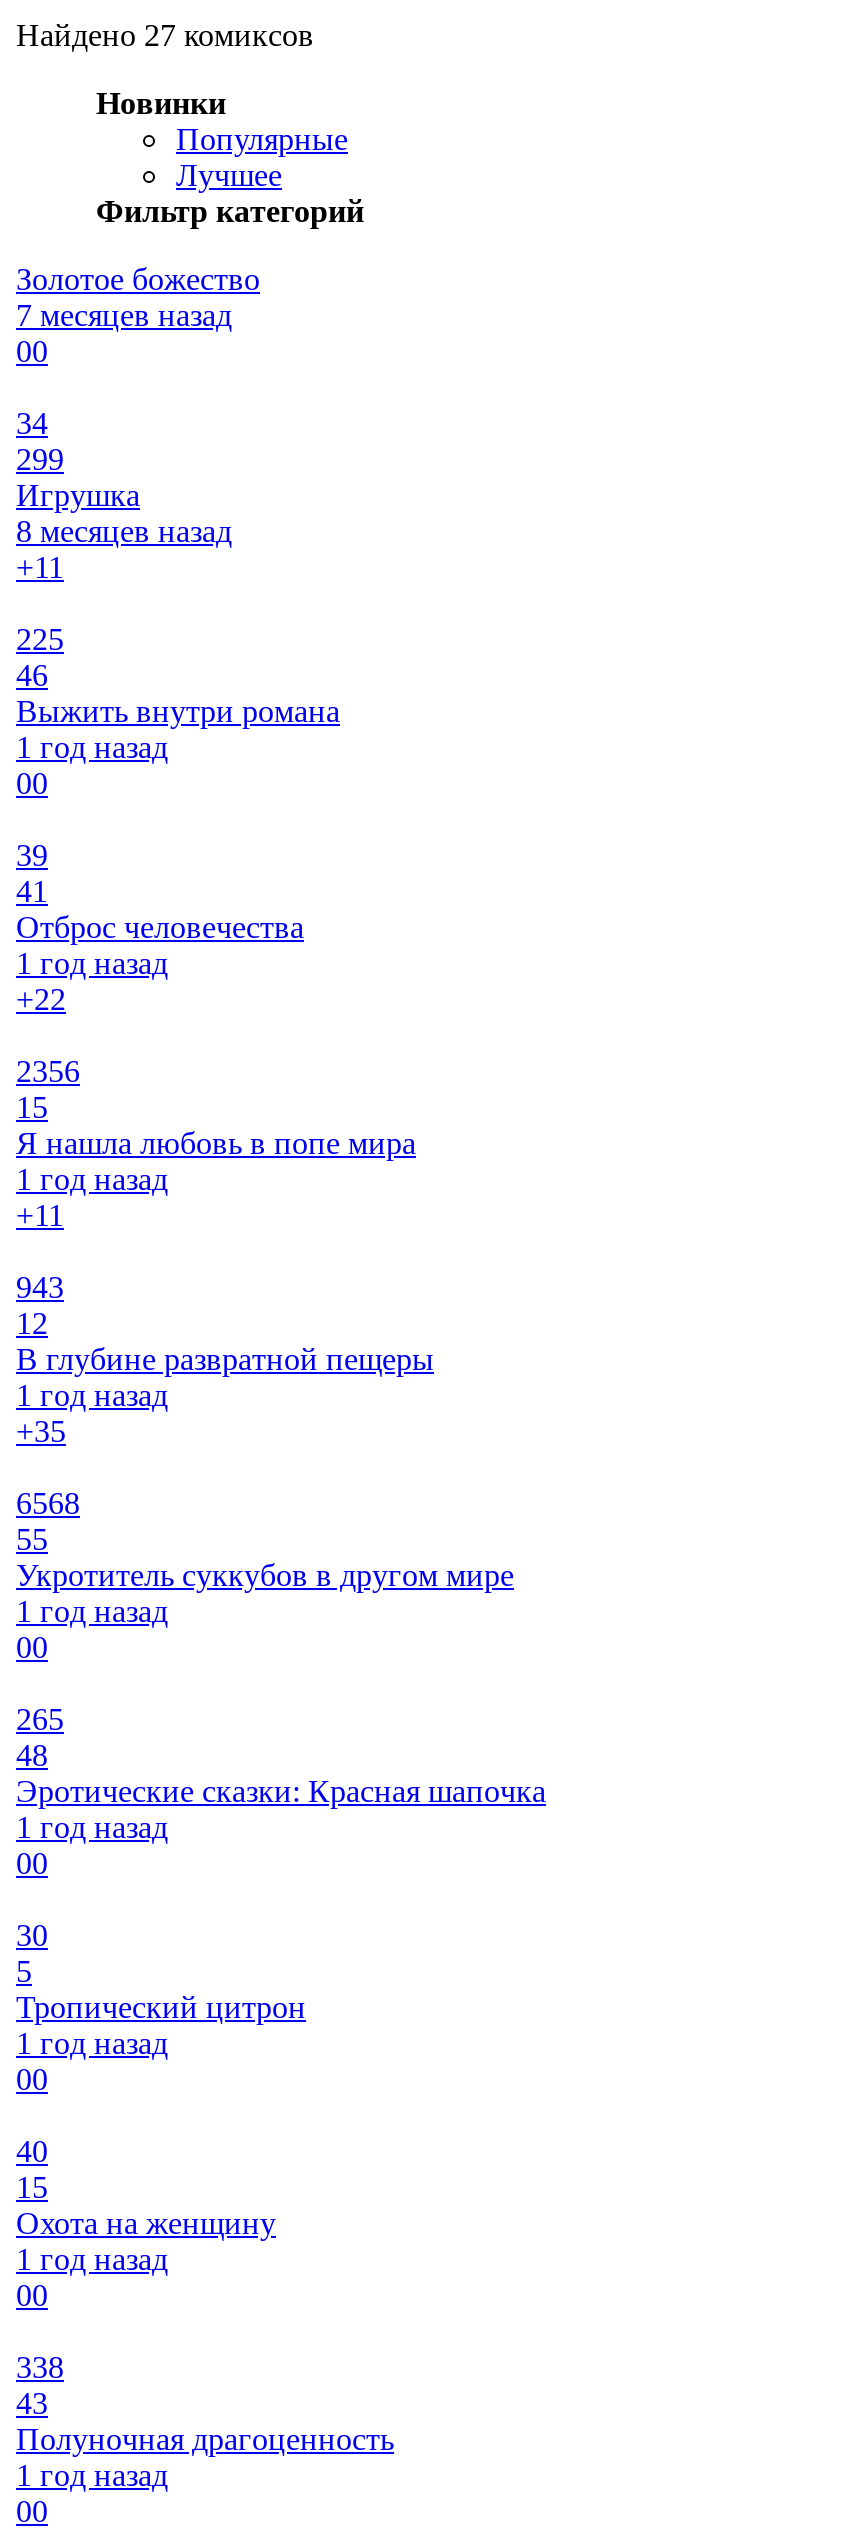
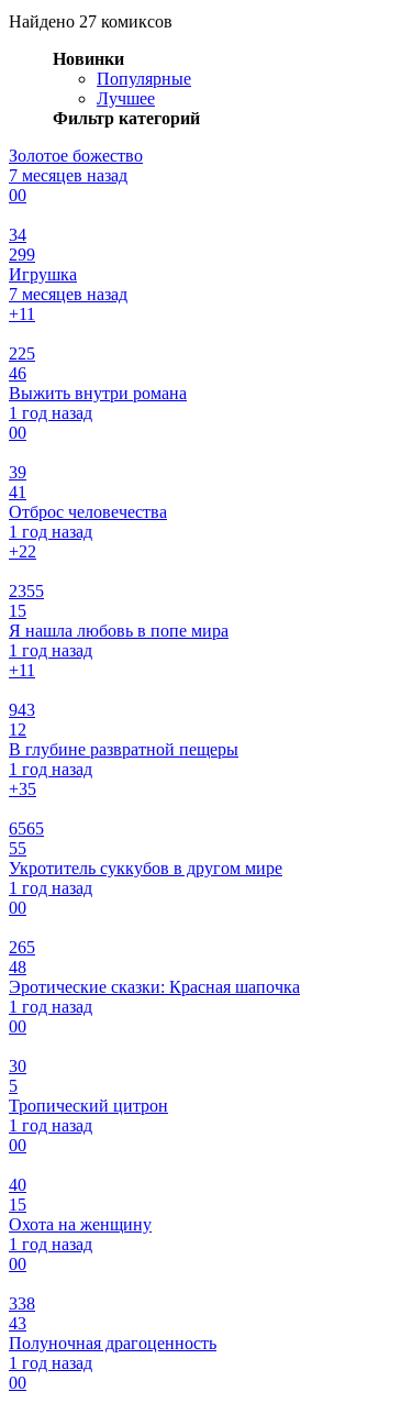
[16,514,232,548] 8 месяцев назад -> [9,285,127,304] 7 месяцев назад
[16,1054,80,1088] 2356 -> [9,582,44,601] 2355
[16,1486,80,1520] 6568 -> [9,819,44,838] 6565

